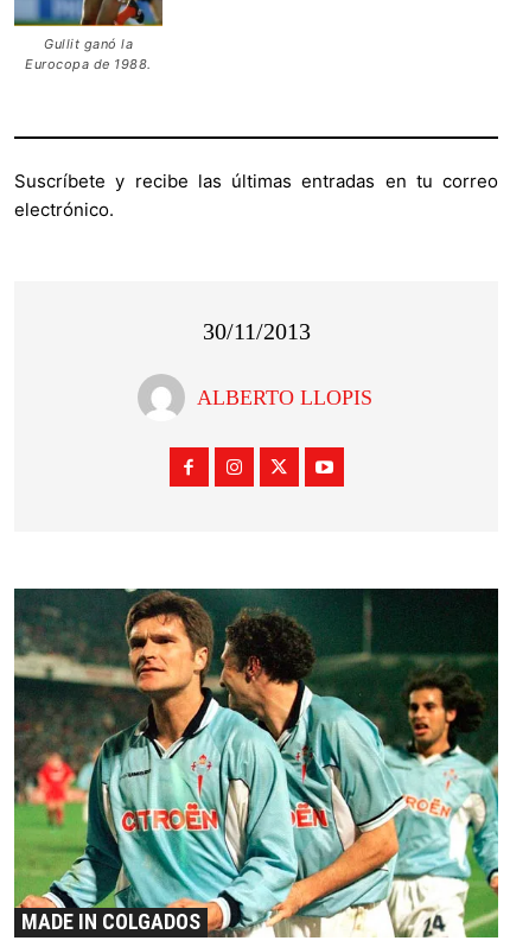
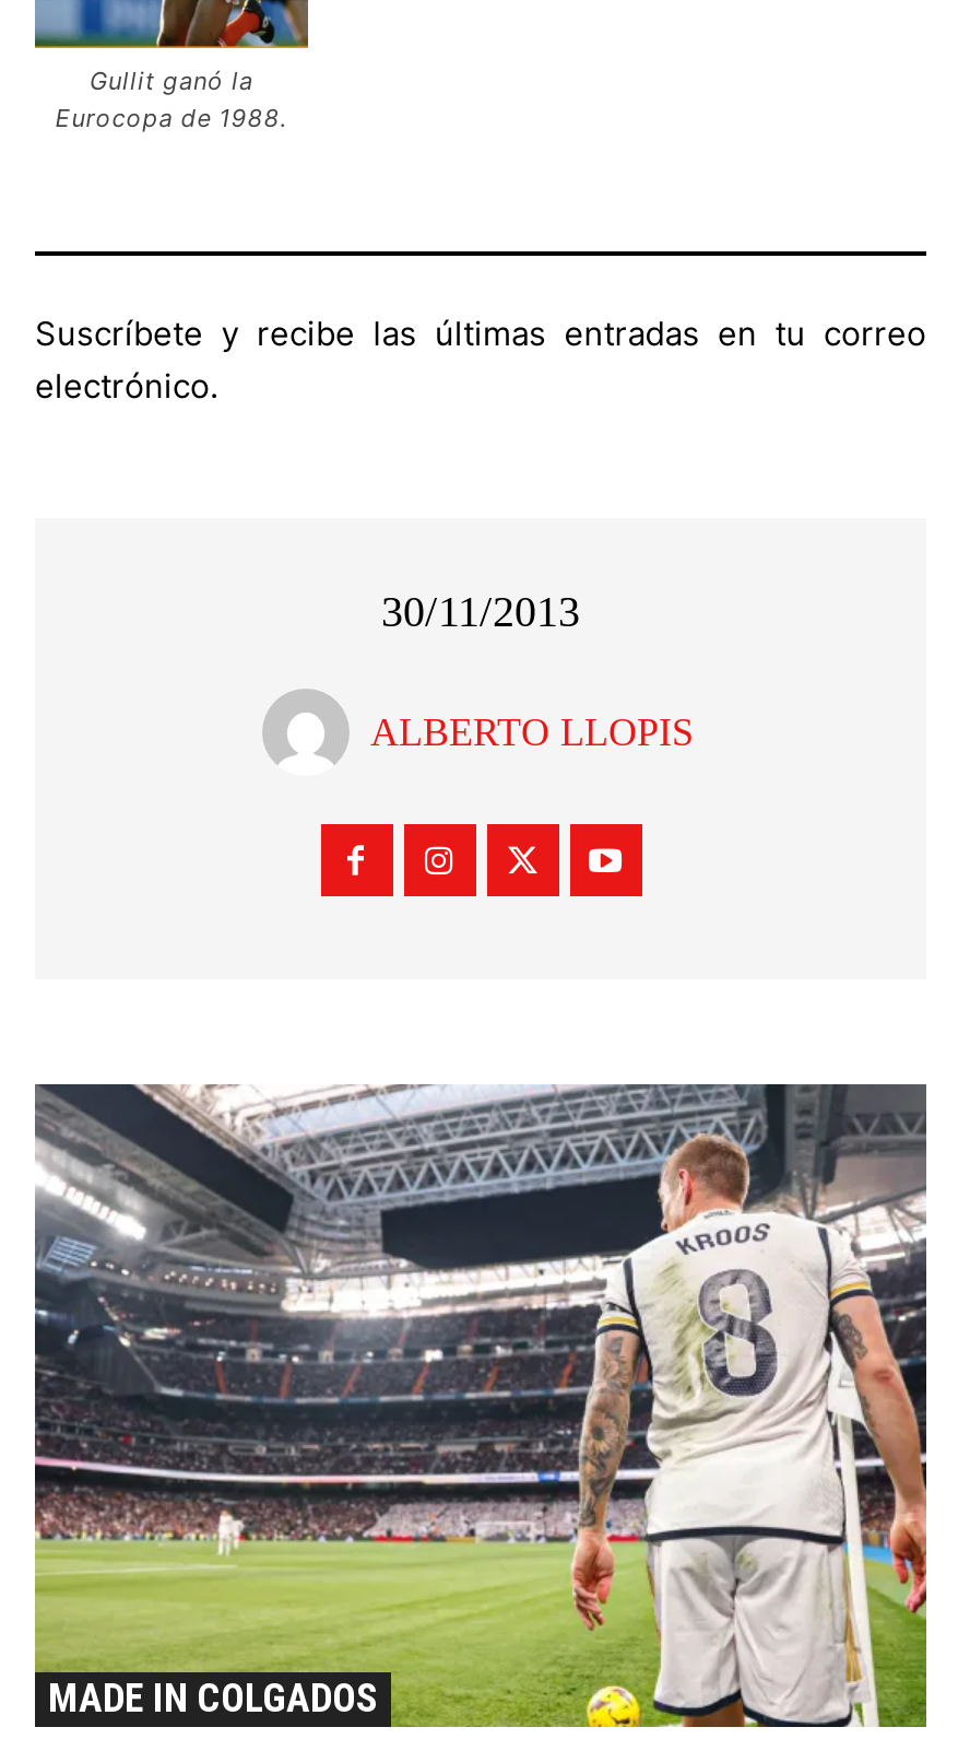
[13,587,499,939] [image] -> [33,1082,928,1729] [image]

